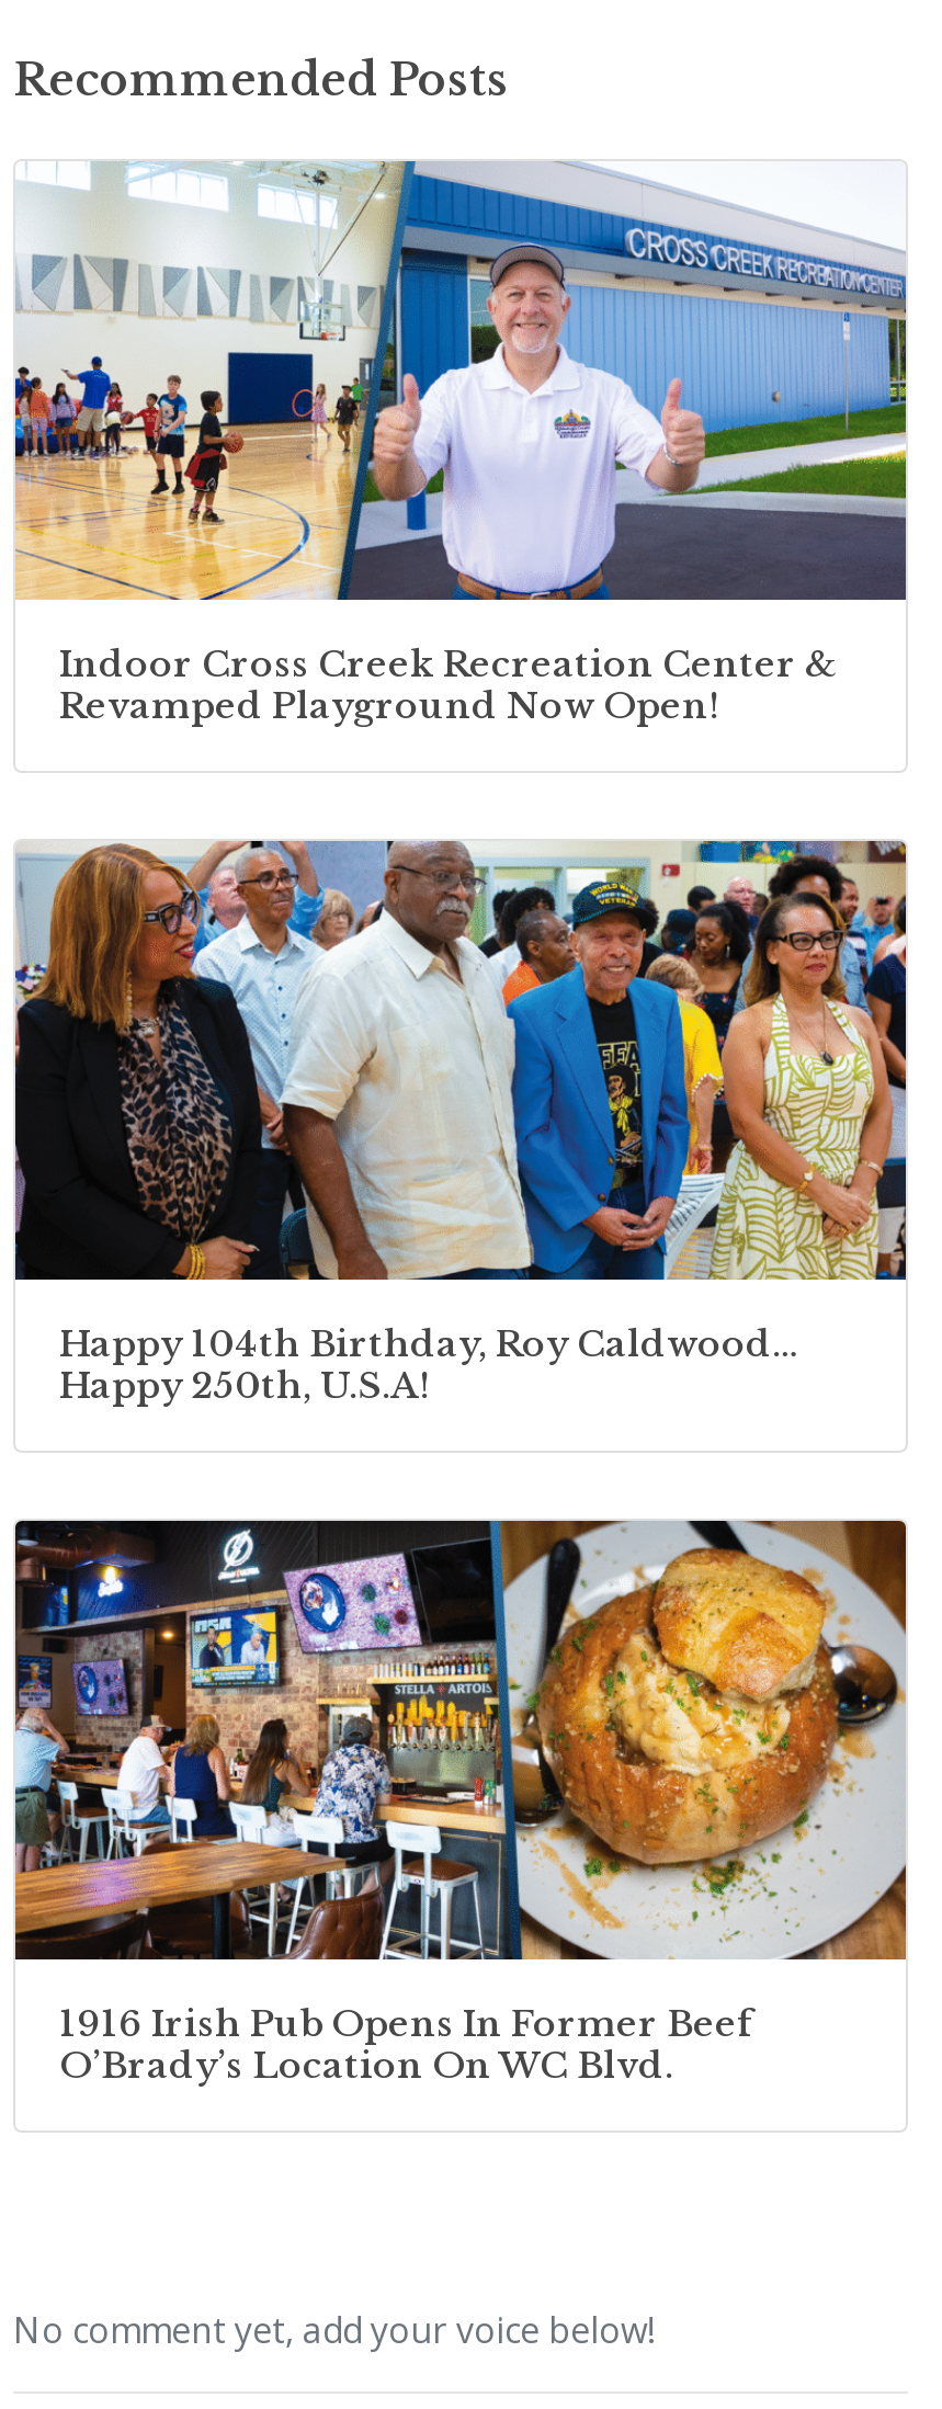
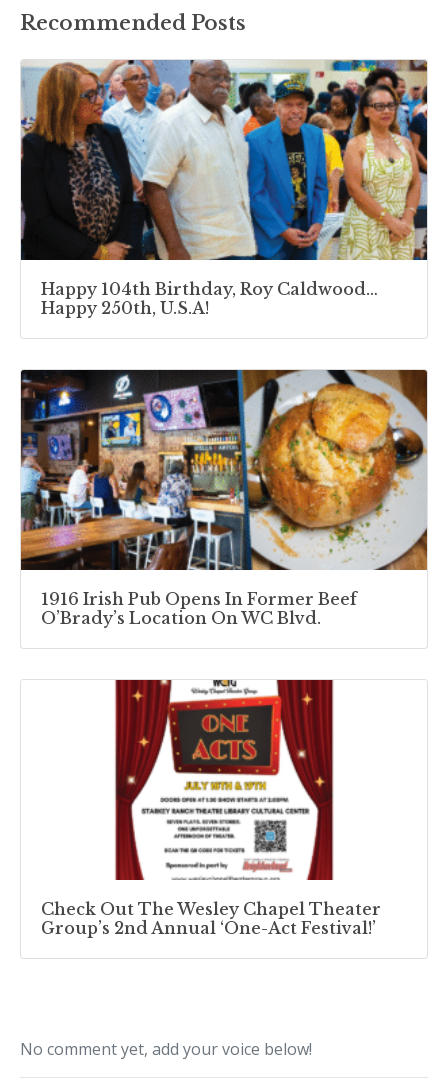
[13,160,908,727] [image] | Indoor Cross Creek Recreation Center & | Revamped Playground Now Open! -> none
moved [11,836,910,2086] -> [19,58,429,628]: [image] | Happy 104th Birthday, Roy Caldwood… | Happy 250th, U.S.A! | 1916 Irish Pub Opens In Former Beef | O’Brady’s Location On WC Blvd.
none -> [41,679,381,938] [image] | Check Out The Wesley Chapel Theater | Group’s 2nd Annual ‘One-Act Festival!’

